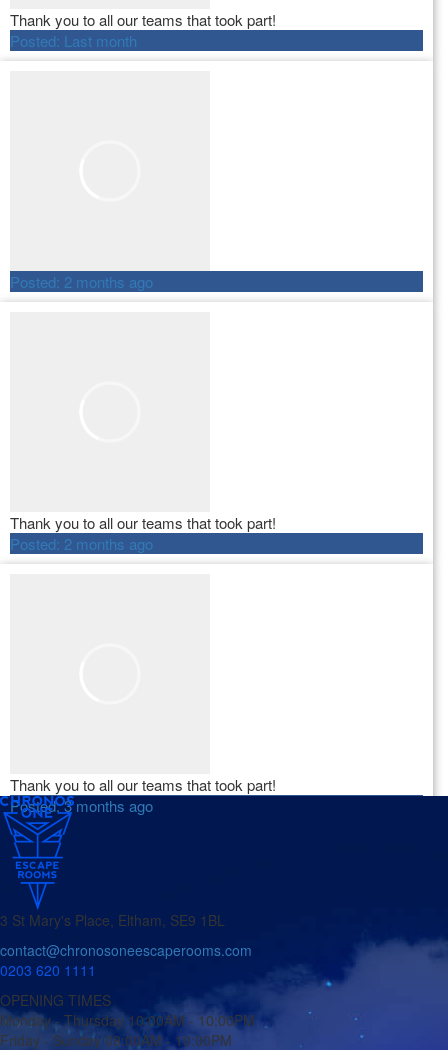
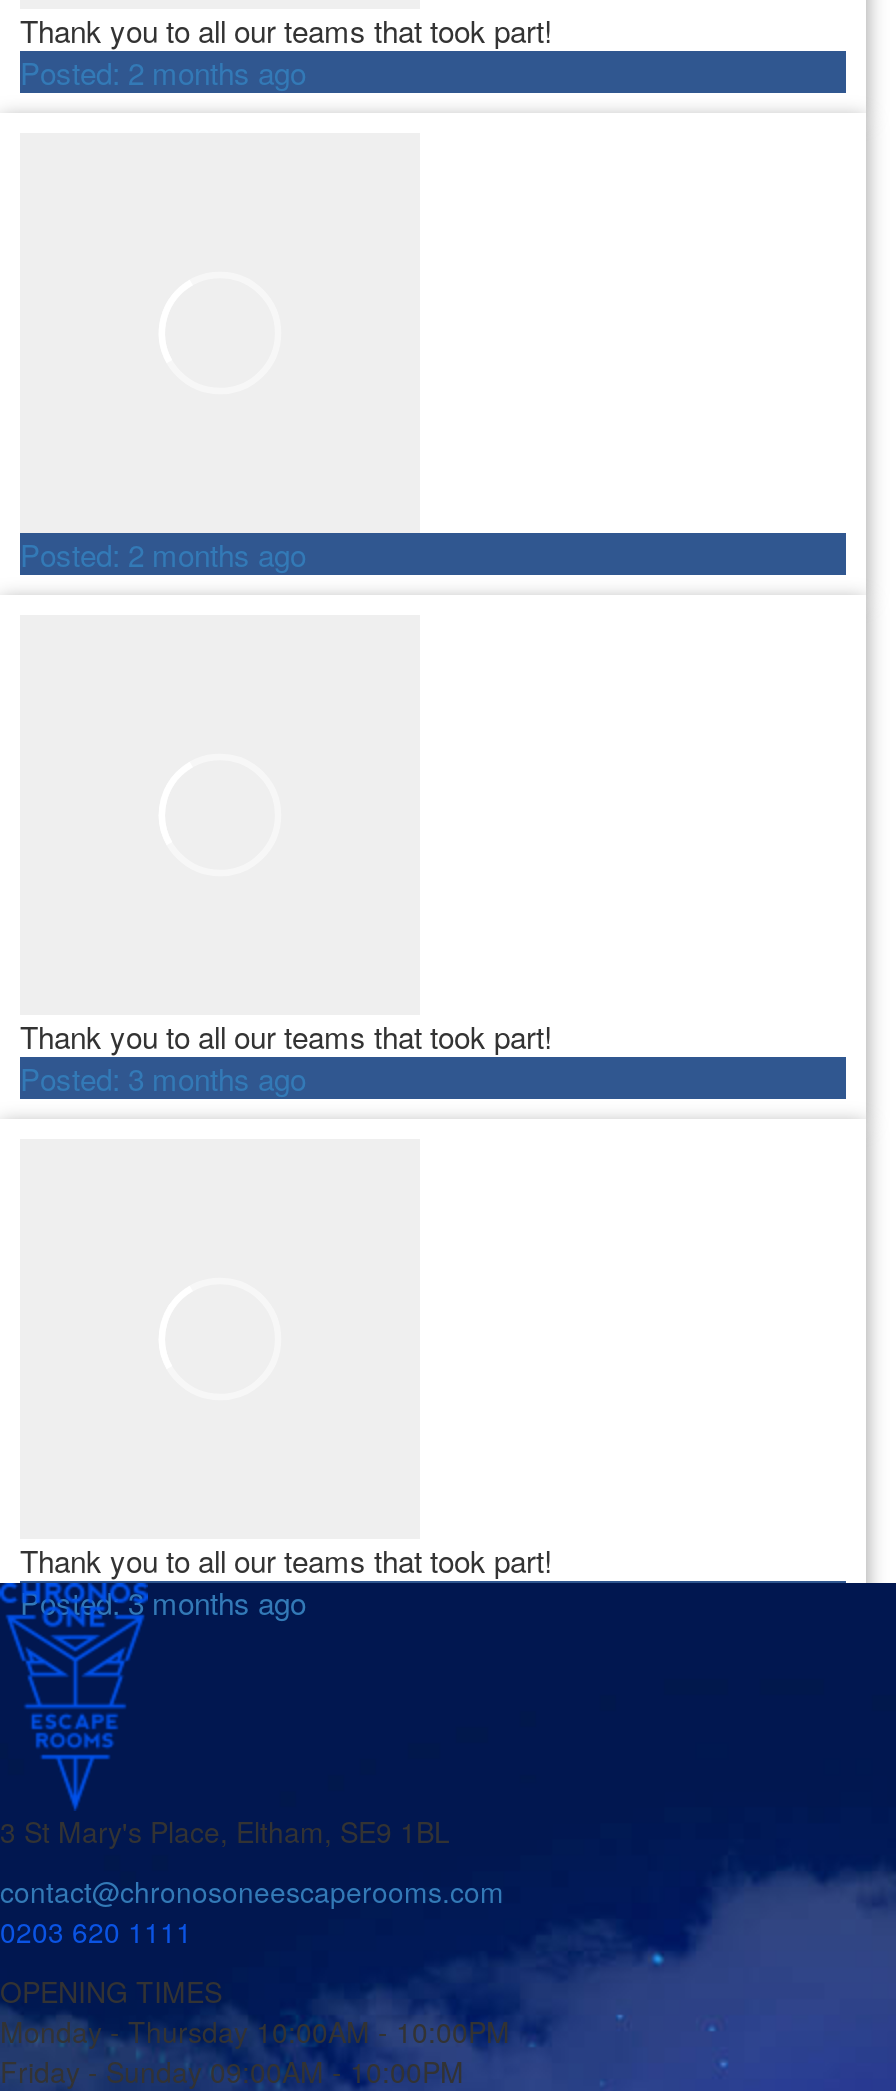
[10,30,137,51] Posted:Last month -> [20,51,306,93] Posted:2 months ago
[10,533,153,554] Posted:2 months ago -> [20,1057,306,1099] Posted:3 months ago

